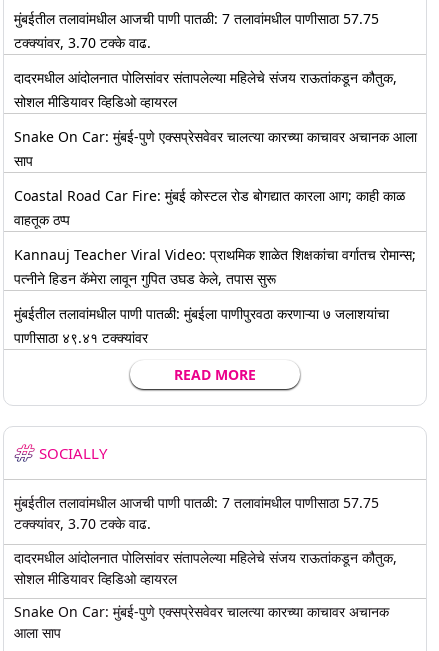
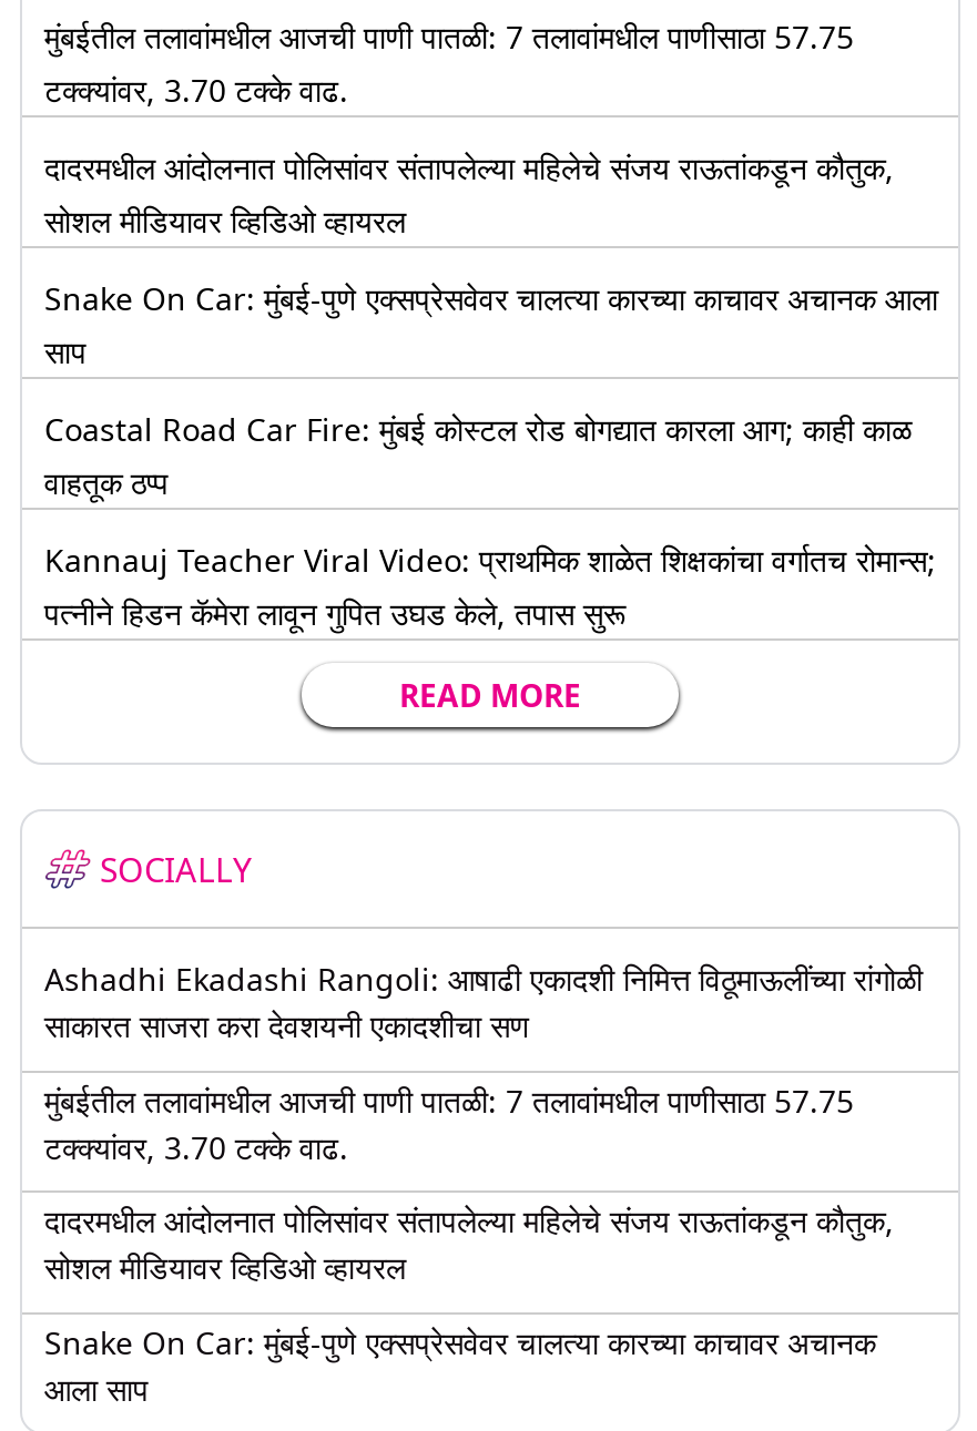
[14,304,389,347] मुंबईतील तलावांमधील पाणी पातळी: मुंबईला पाणीपुरवठा करणाऱ्या ७ जलाशयांचा | पाणीसाठा ४९.४१ टक्क्यांवर -> none
moved [39,365,256,463] -> [100,674,581,891]: READ MORE | SOCIALLY
none -> [44,958,923,1046] Ashadhi Ekadashi Rangoli: आषाढी एकादशी निमित्त विठूमाऊलींच्या रांगोळी | साकारत साजरा करा देवशयनी एकादशीचा सण

